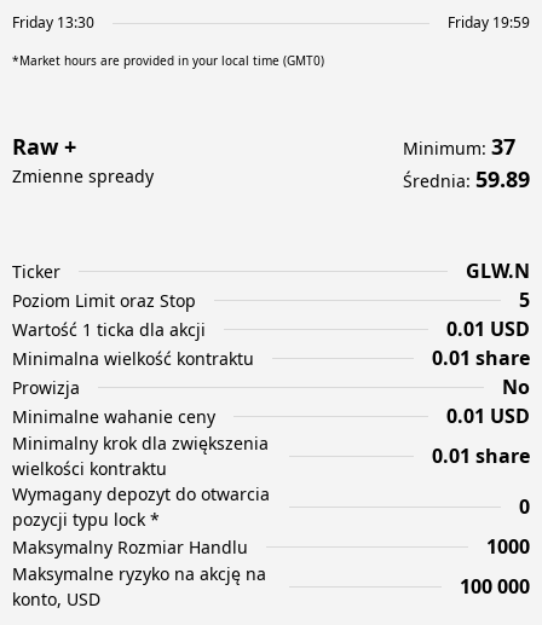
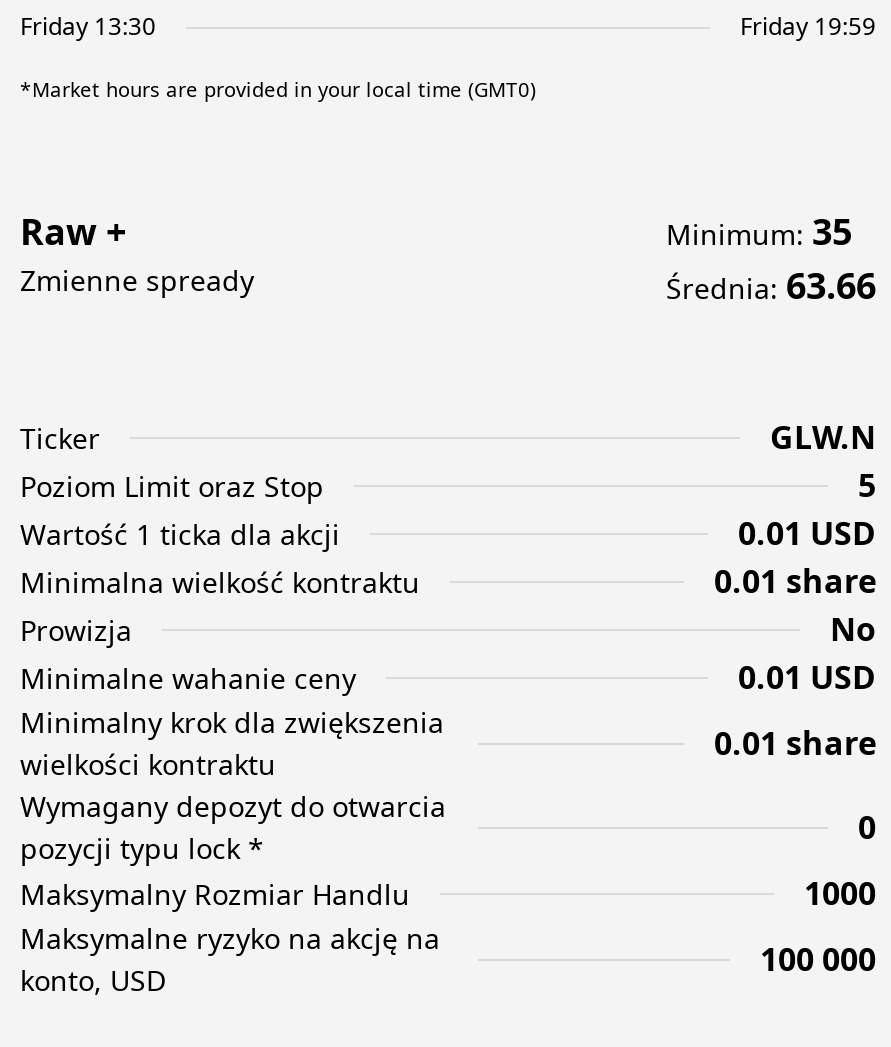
[403,132,515,161] Minimum: 37 -> [666,207,852,255] Minimum: 35
[403,164,530,193] Średnia: 59.89 -> [666,261,876,309] Średnia: 63.66

